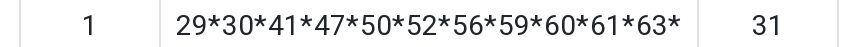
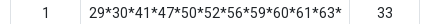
[752,9,784,41] 31 -> [376,5,392,21] 33

